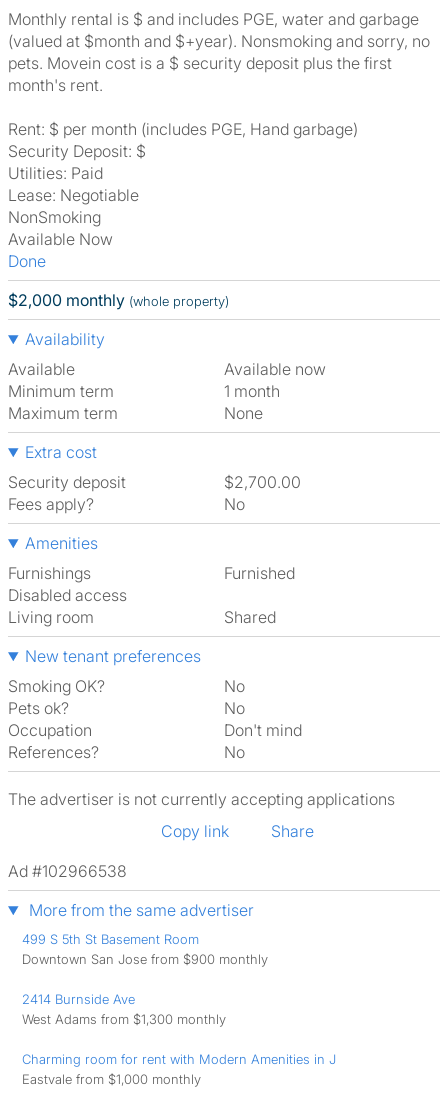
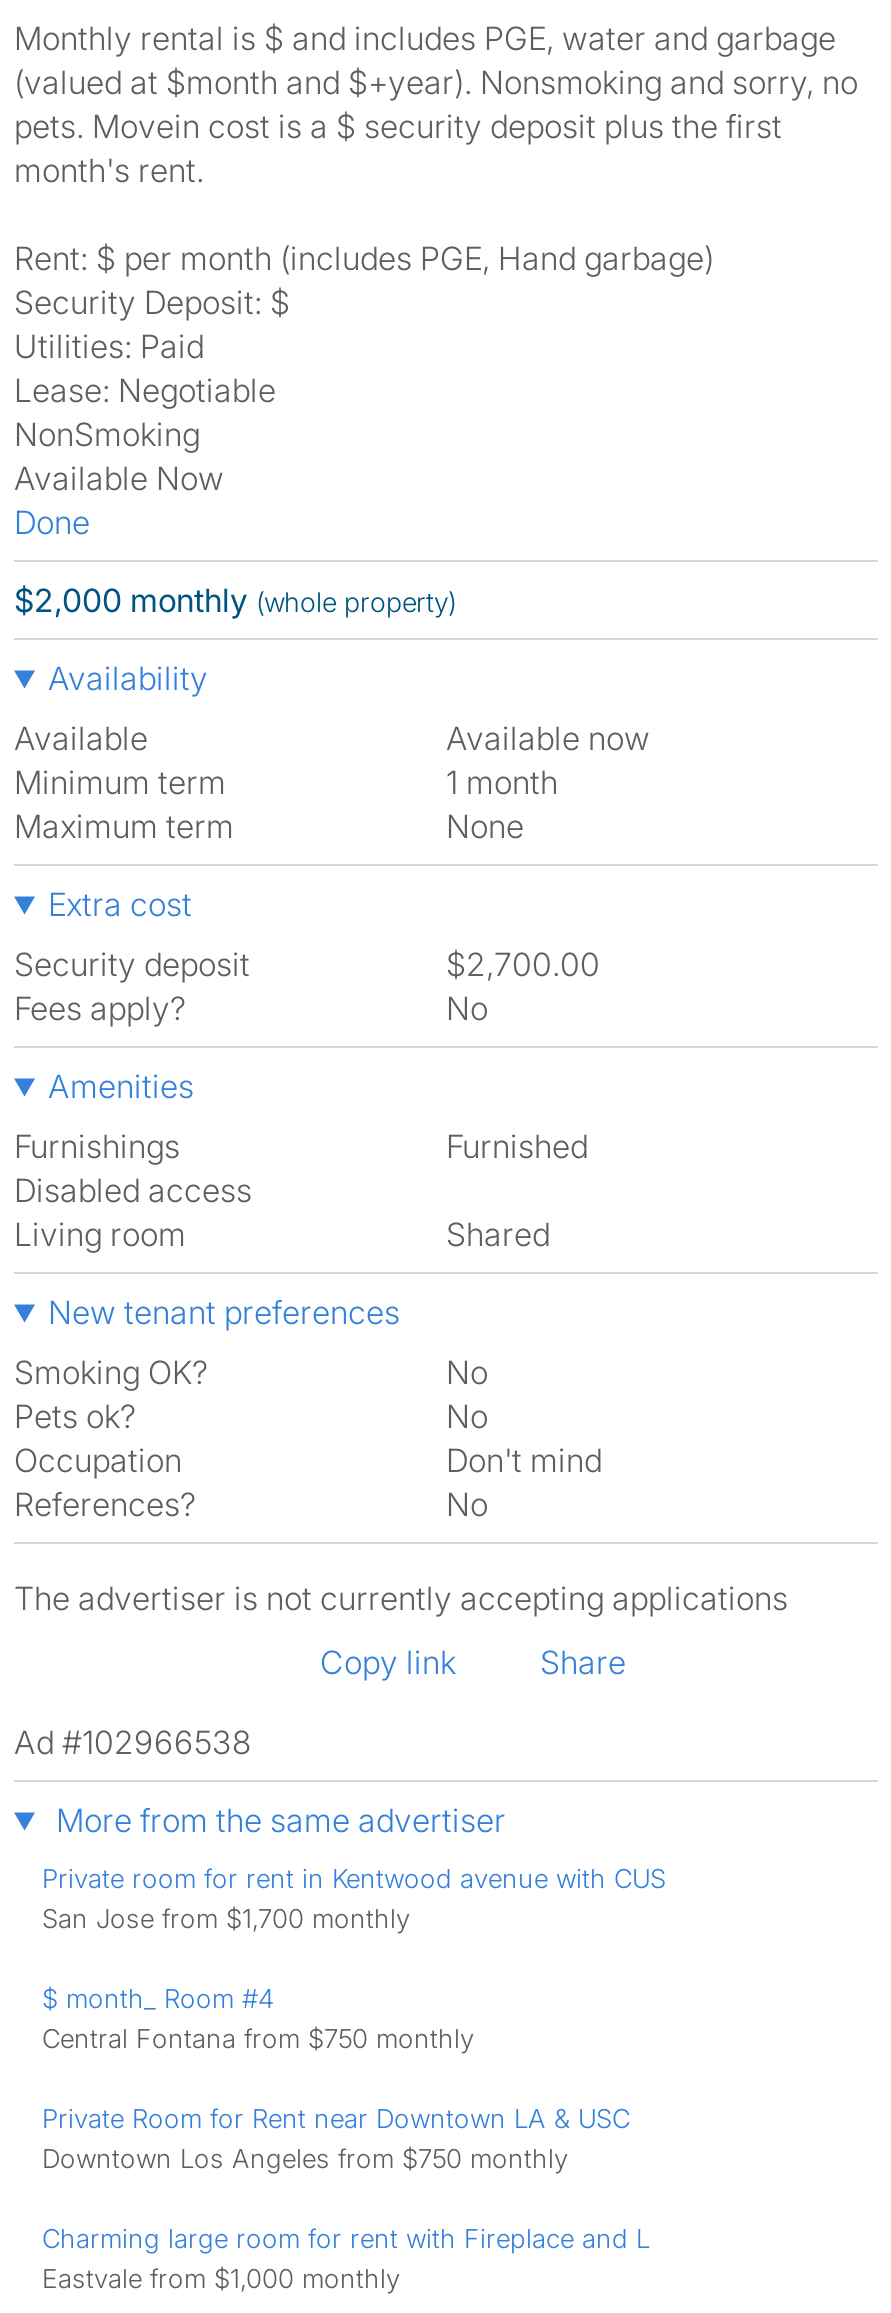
[22,931,336,1067] 499 S 5th St Basement Room | Downtown San Jose from $900 monthly | 2414 Burnside Ave | West Adams from $1,300 monthly | Charming room for rent with Modern Amenities in J -> [42,1862,666,2254] Private room for rent in Kentwood avenue with CUS | San Jose from $1,700 monthly | $ month_ Room #4 | Central Fontana from $750 monthly | Private Room for Rent near Downtown LA & USC | Downtown Los Angeles from $750 monthly | Charming large room for rent with Fireplace and L

